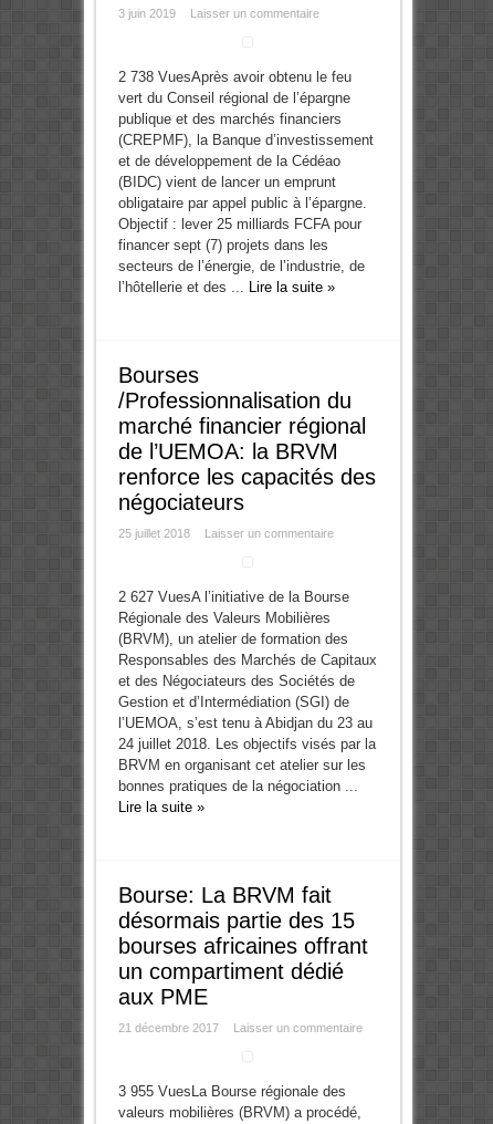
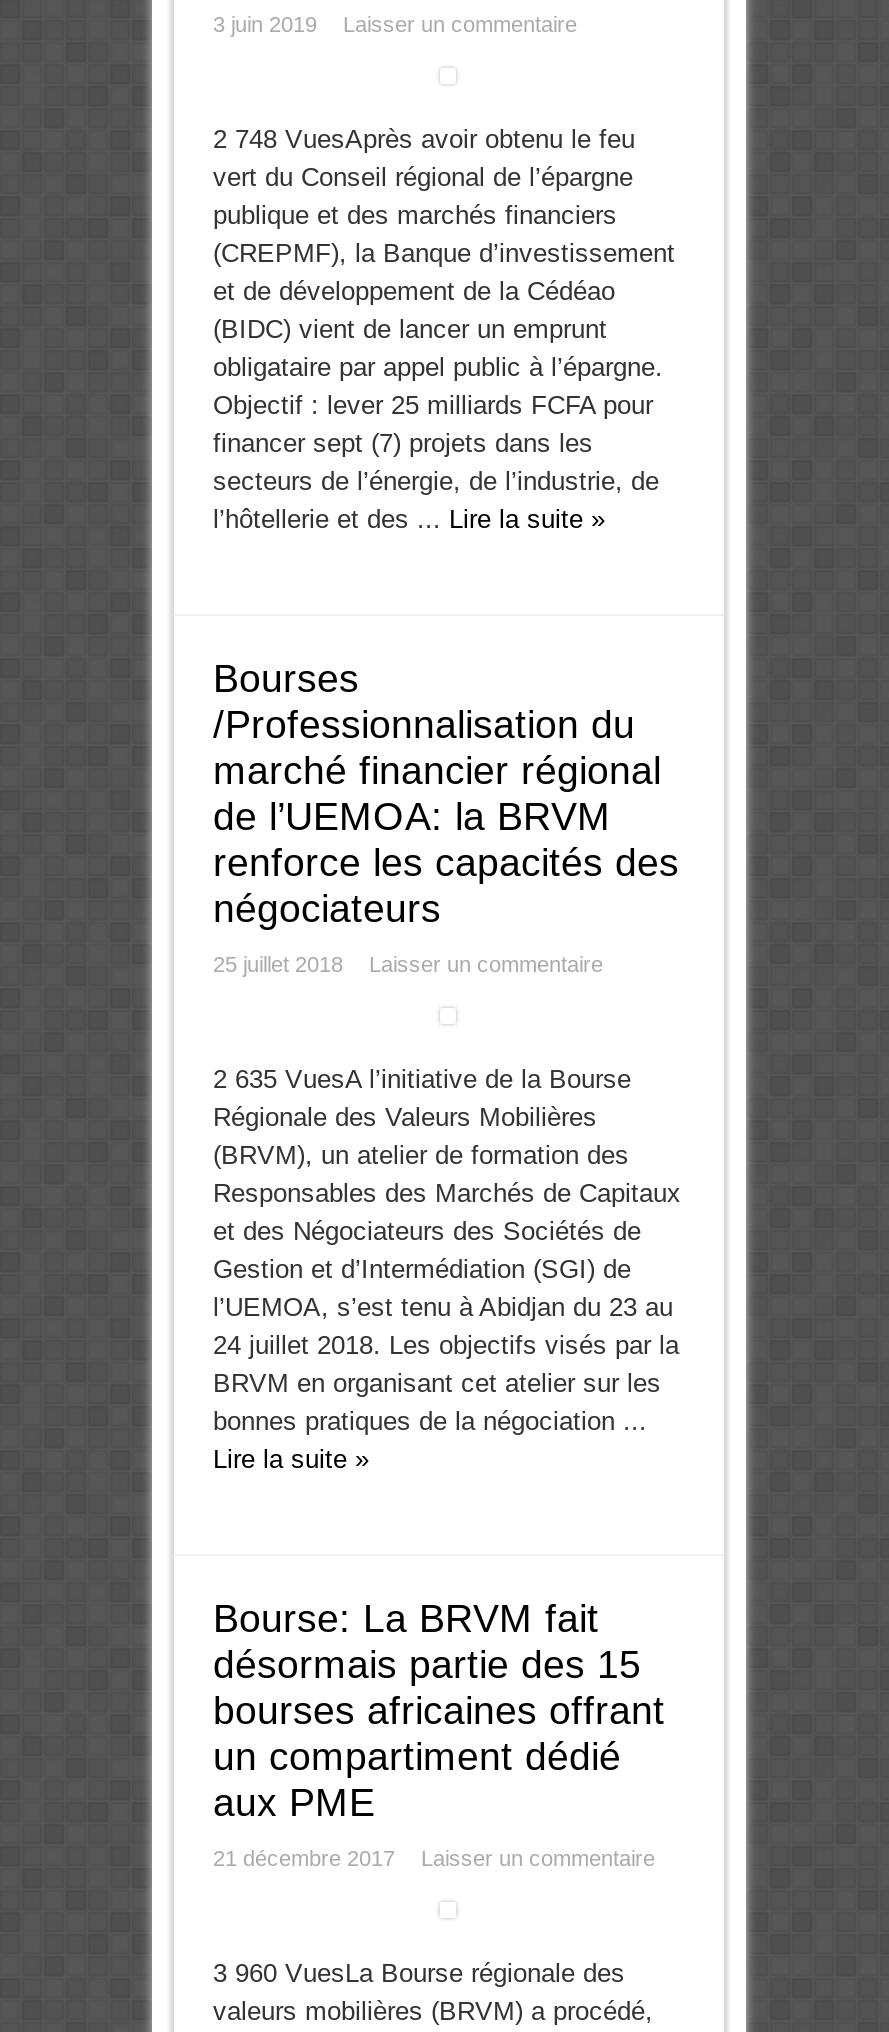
[118,69,351,86] 2 738 VuesAprès avoir obtenu le feu -> [213,125,635,155] 2 748 VuesAprès avoir obtenu le feu
[118,589,349,606] 2 627 VuesA l’initiative de la Bourse -> [213,1065,631,1095] 2 635 VuesA l’initiative de la Bourse
[118,1084,345,1100] 3 955 VuesLa Bourse régionale des -> [213,1959,625,1989] 3 960 VuesLa Bourse régionale des

